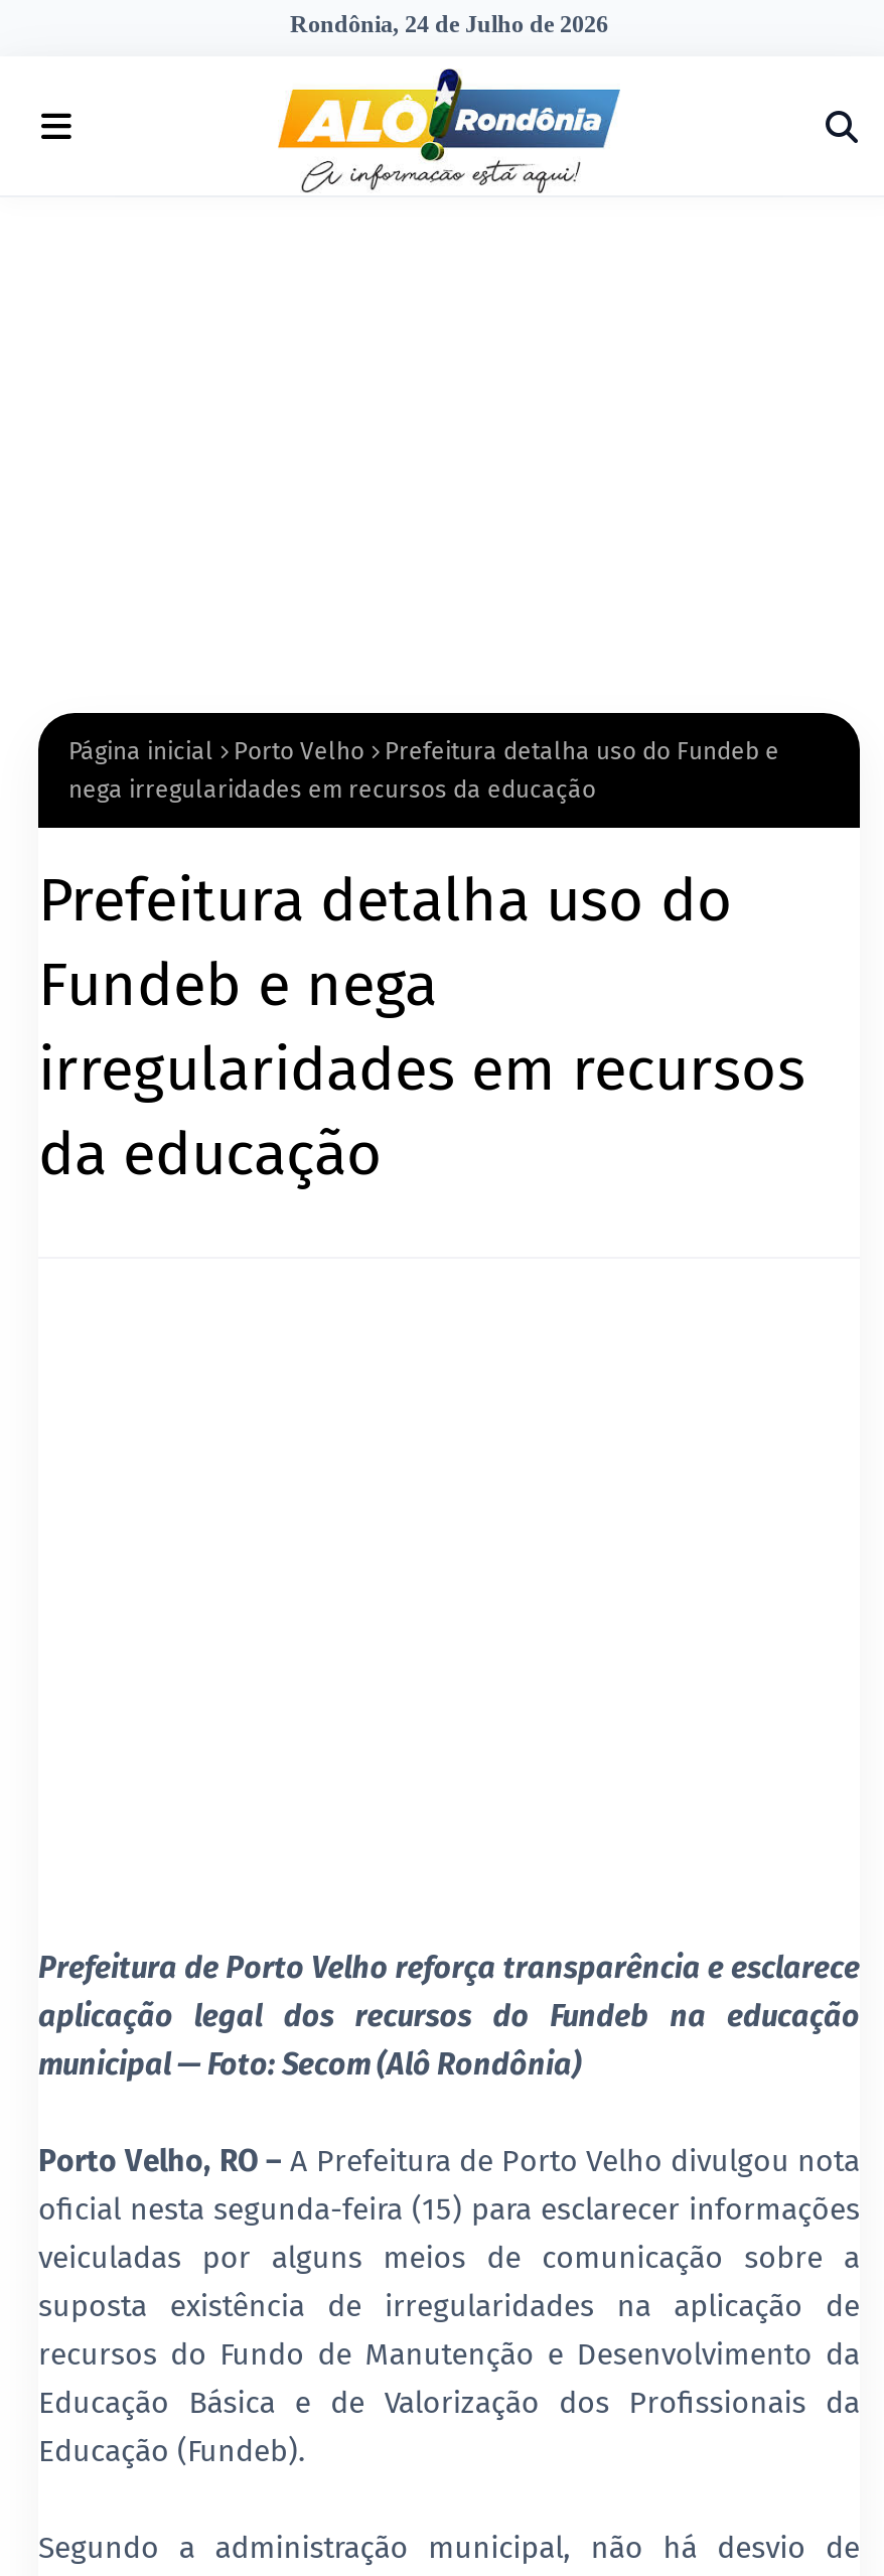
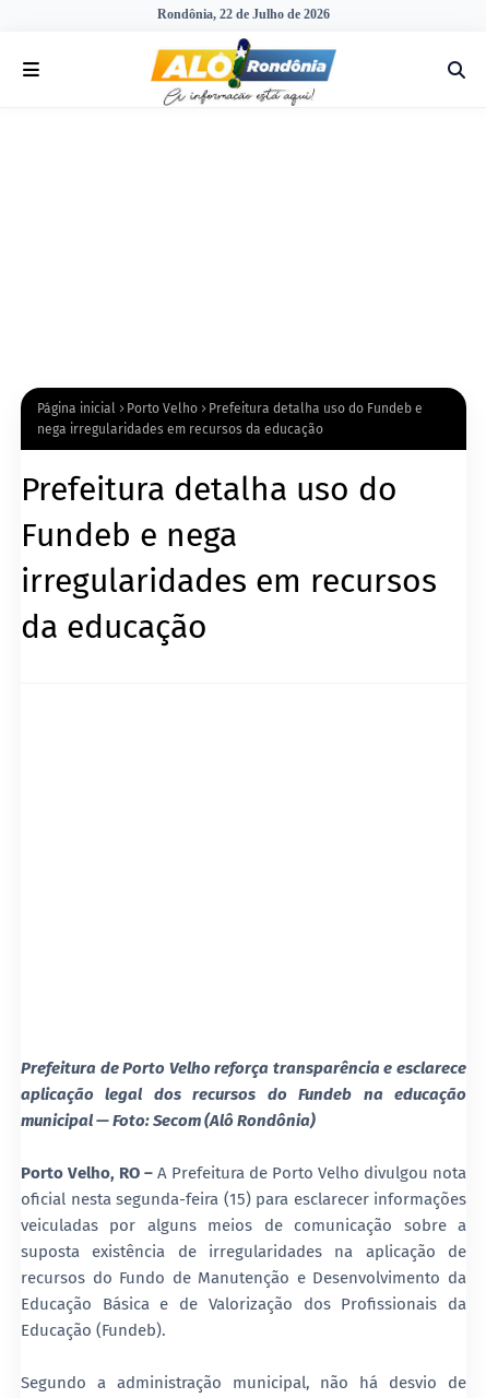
[290,10,608,38] Rondônia, 24 de Julho de 2026 -> [157,7,330,22] Rondônia, 22 de Julho de 2026

